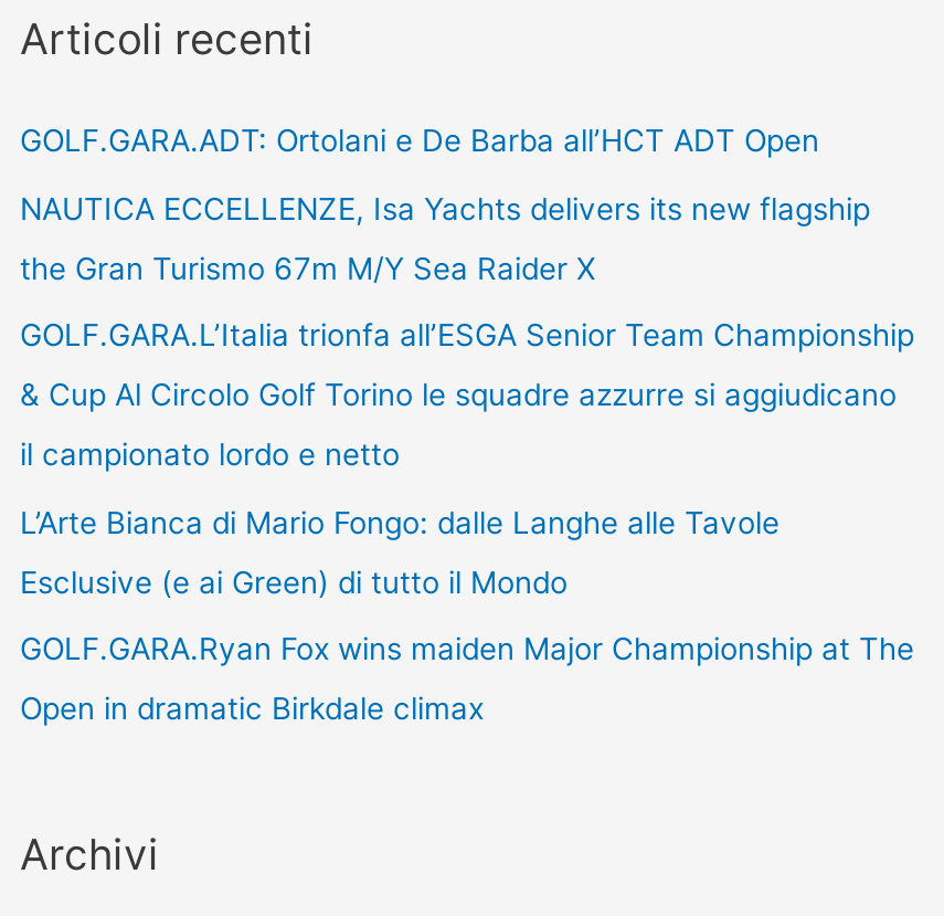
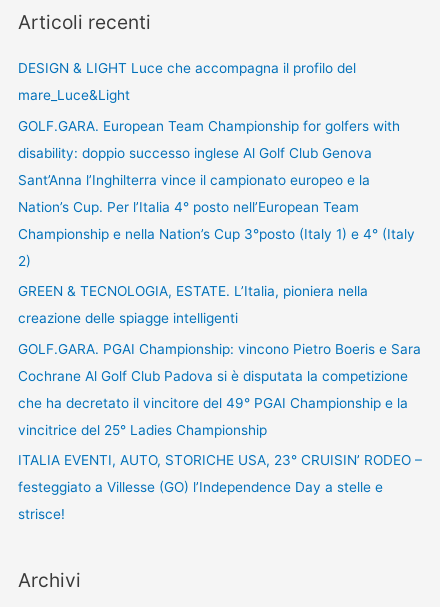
[20,124,914,726] GOLF.GARA.ADT: Ortolani e De Barba all’HCT ADT Open | NAUTICA ECCELLENZE, Isa Yachts delivers its new flagship | the Gran Turismo 67m M/Y Sea Raider X | GOLF.GARA.L’Italia trionfa all’ESGA Senior Team Championship | & Cup Al Circolo Golf Torino le squadre azzurre si aggiudicano | il campionato lordo e netto | L’Arte Bianca di Mario Fongo: dalle Langhe alle Tavole | Esclusive (e ai Green) di tutto il Mondo | GOLF.GARA.Ryan Fox wins maiden Major Championship at The | Open in dramatic Birkdale climax -> [18,60,422,522] DESIGN & LIGHT Luce che accompagna il profilo del | mare_Luce&Light | GOLF.GARA. European Team Championship for golfers with | disability: doppio successo inglese Al Golf Club Genova | Sant’Anna l’Inghilterra vince il campionato europeo e la | Nation’s Cup. Per l’Italia 4° posto nell’European Team | Championship e nella Nation’s Cup 3°posto (Italy 1) e 4° (Italy | 2) | GREEN & TECNOLOGIA, ESTATE. L’Italia, pioniera nella | creazione delle spiagge intelligenti | GOLF.GARA. PGAI Championship: vincono Pietro Boeris e Sara | Cochrane Al Golf Club Padova si è disputata la competizione | che ha decretato il vincitore del 49° PGAI Championship e la | vincitrice del 25° Ladies Championship | ITALIA EVENTI, AUTO, STORICHE USA, 23° CRUISIN’ RODEO – | festeggiato a Villesse (GO) l’Independence Day a stelle e | strisce!

